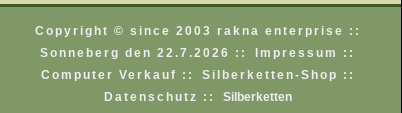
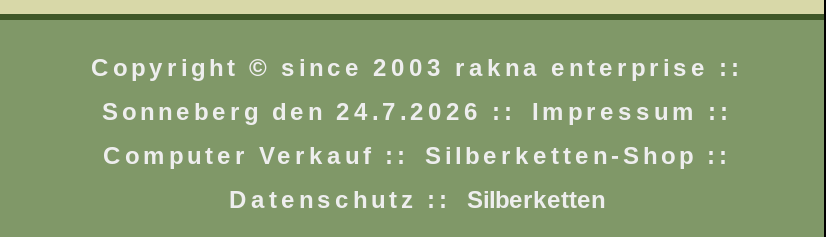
[40,46,355,60] Sonneberg den 22.7.2026 :: Impressum :: -> [102,98,732,126] Sonneberg den 24.7.2026 :: Impressum ::

